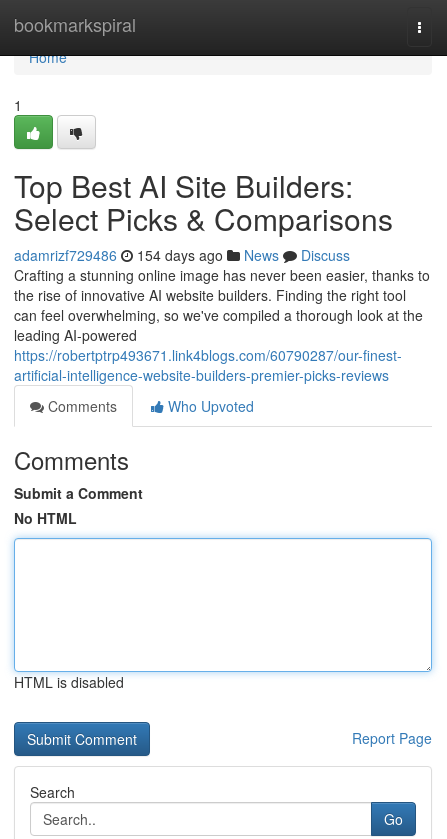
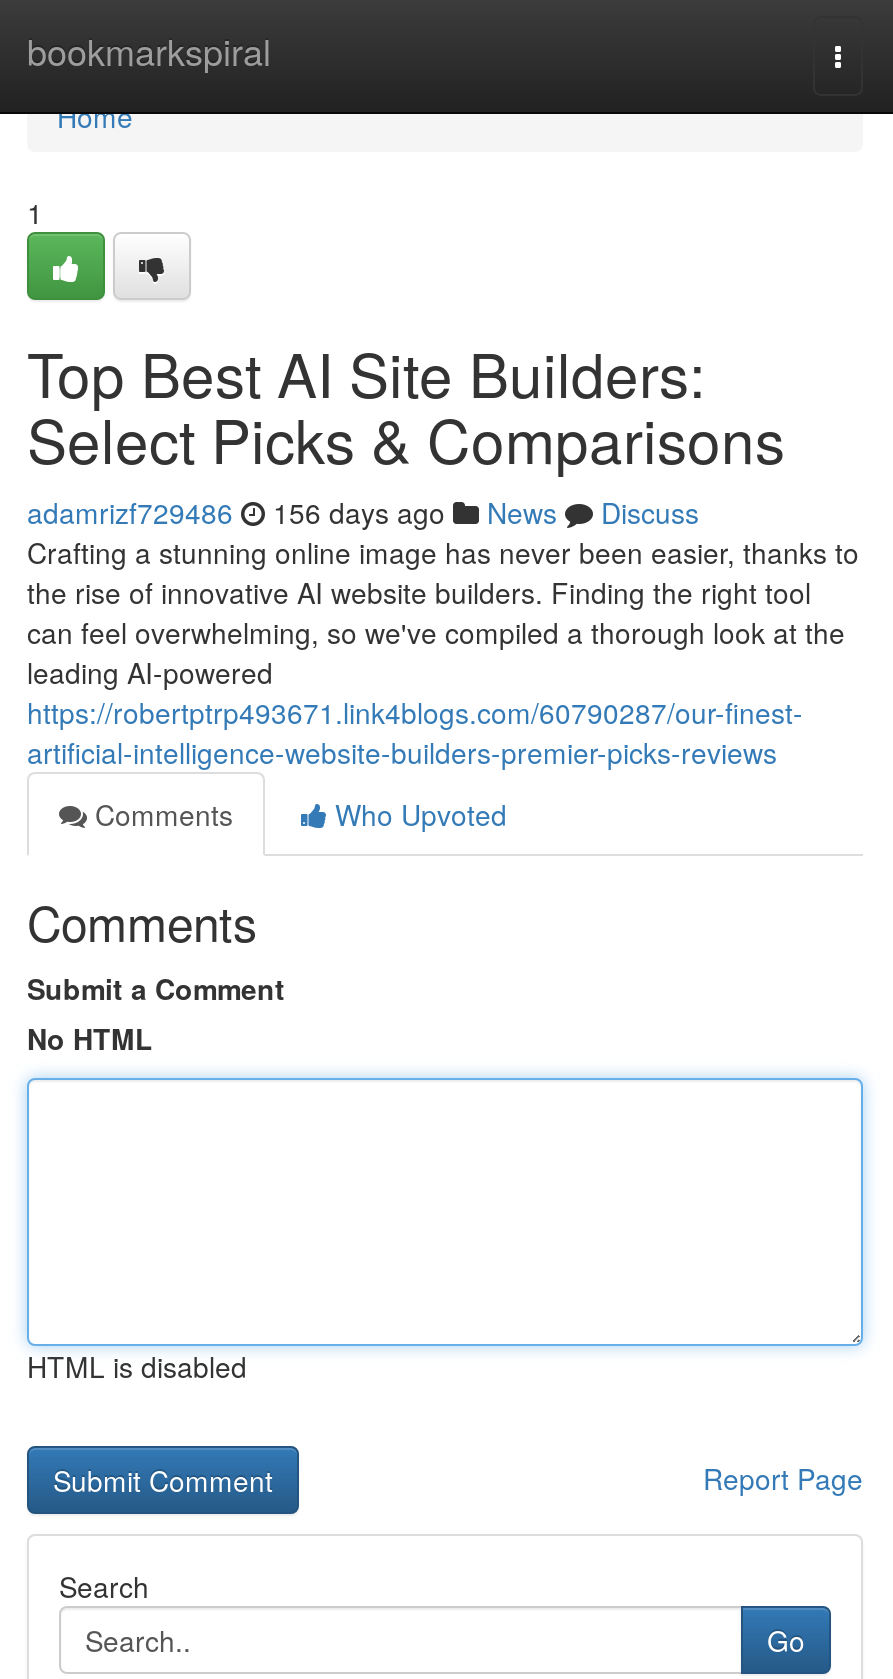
[14,245,350,265] adamrizf729486 154 days ago News Discuss -> [27,492,699,532] adamrizf729486 156 days ago News Discuss

